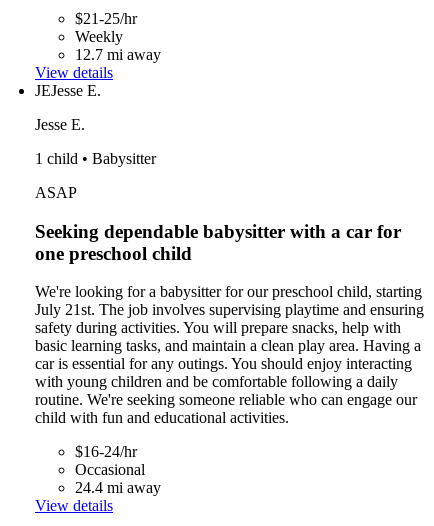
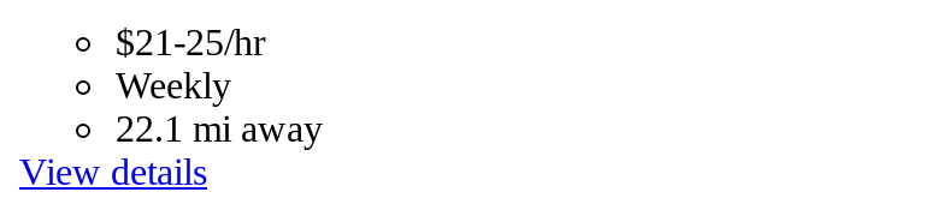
[35,46,424,496] 12.7 mi away | View details | JEJesse E. | Jesse E. | 1 child • Babysitter | ASAP | Seeking dependable babysitter with a car for | one preschool child | We're looking for a babysitter for our preschool child, starting | July 21st. The job involves supervising playtime and ensuring | safety during activities. You will prepare snacks, help with | basic learning tasks, and maintain a clean play area. Having a | car is essential for any outings. You should enjoy interacting | with young children and be comfortable following a daily | routine. We're seeking someone reliable who can engage our | child with fun and educational activities. | $16-24/hr | Occasional | 24.4 mi away -> [116,109,323,150] 22.1 mi away

